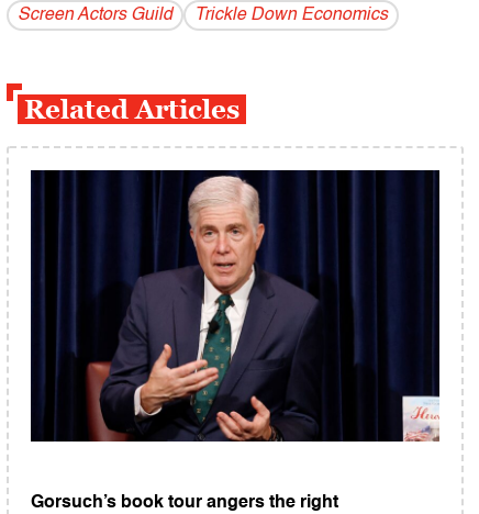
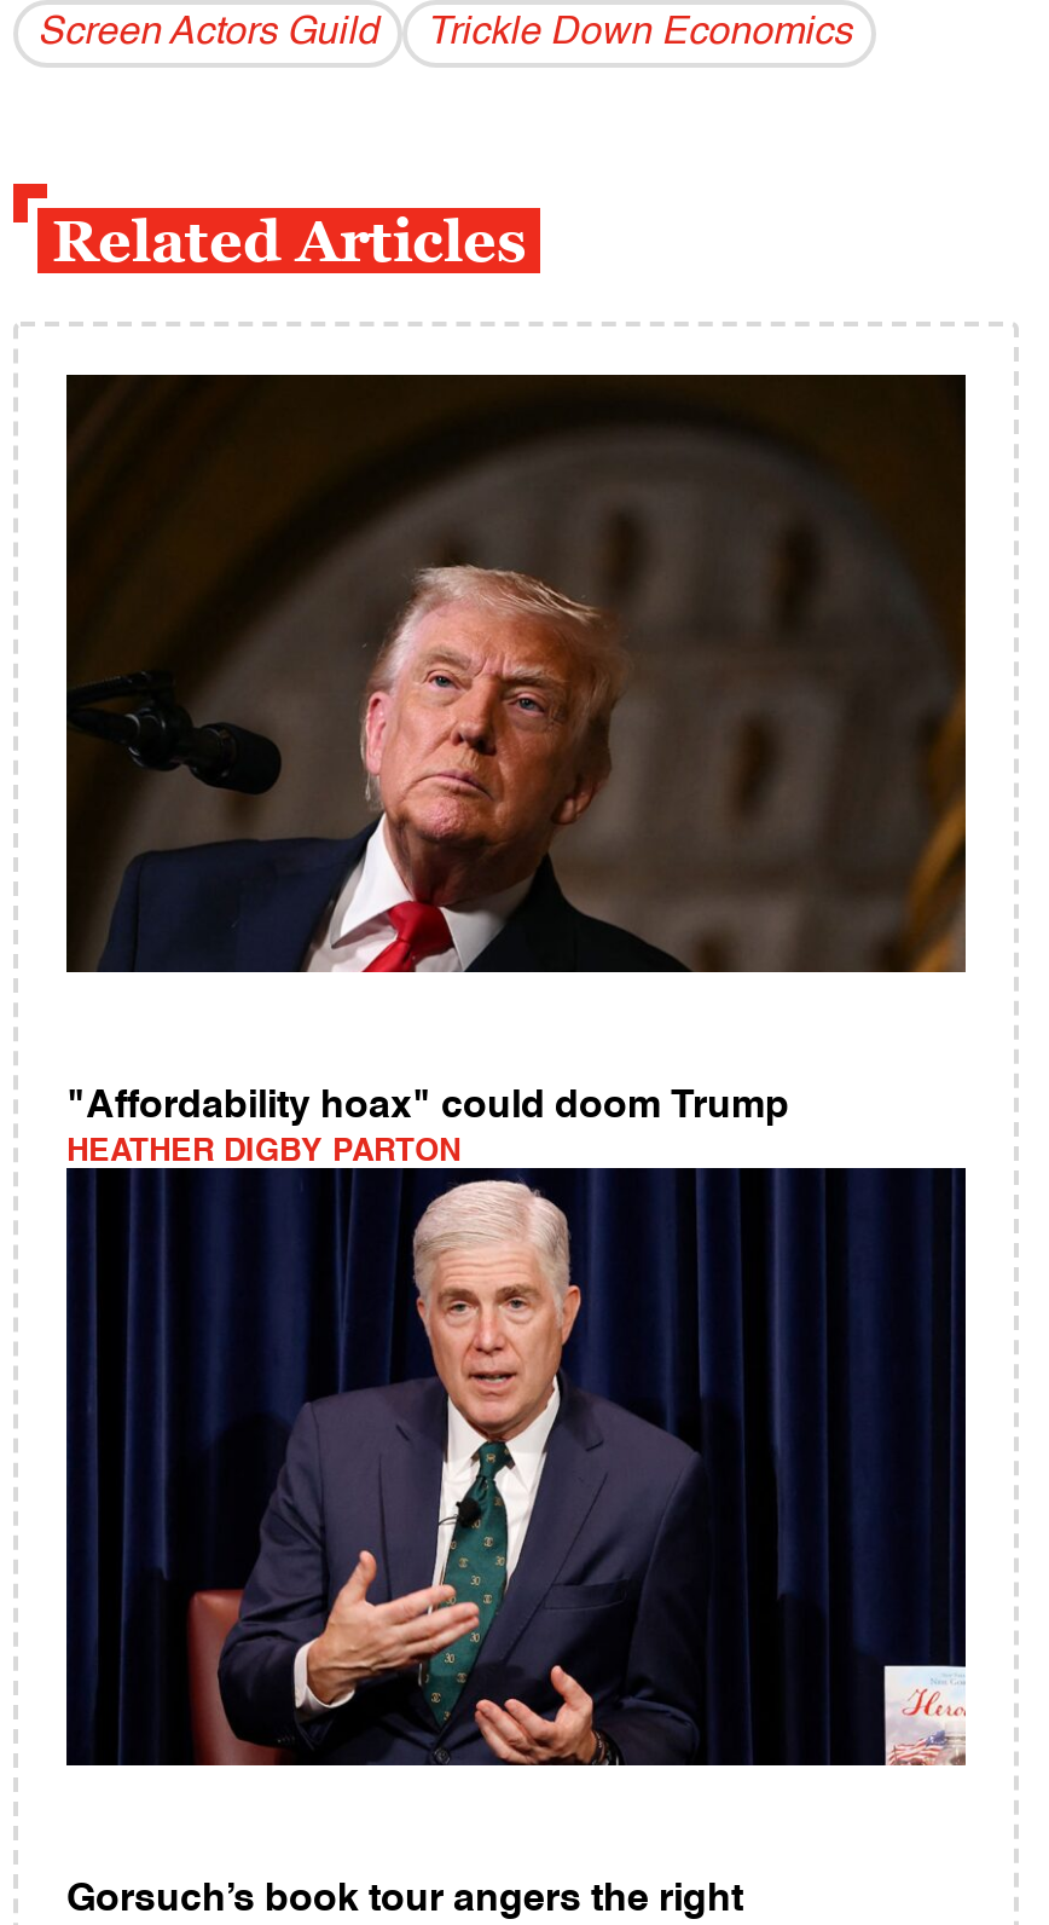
none -> [66,1088,789,1168] "Affordability hoax" could doom Trump | HEATHER DIGBY PARTON
none -> [66,375,968,975] [image]

